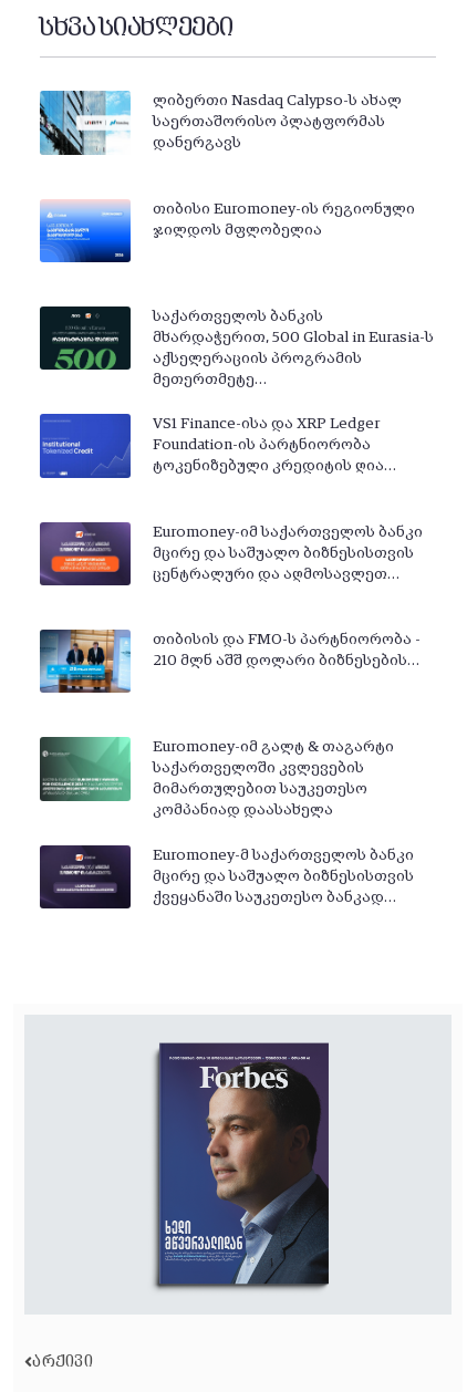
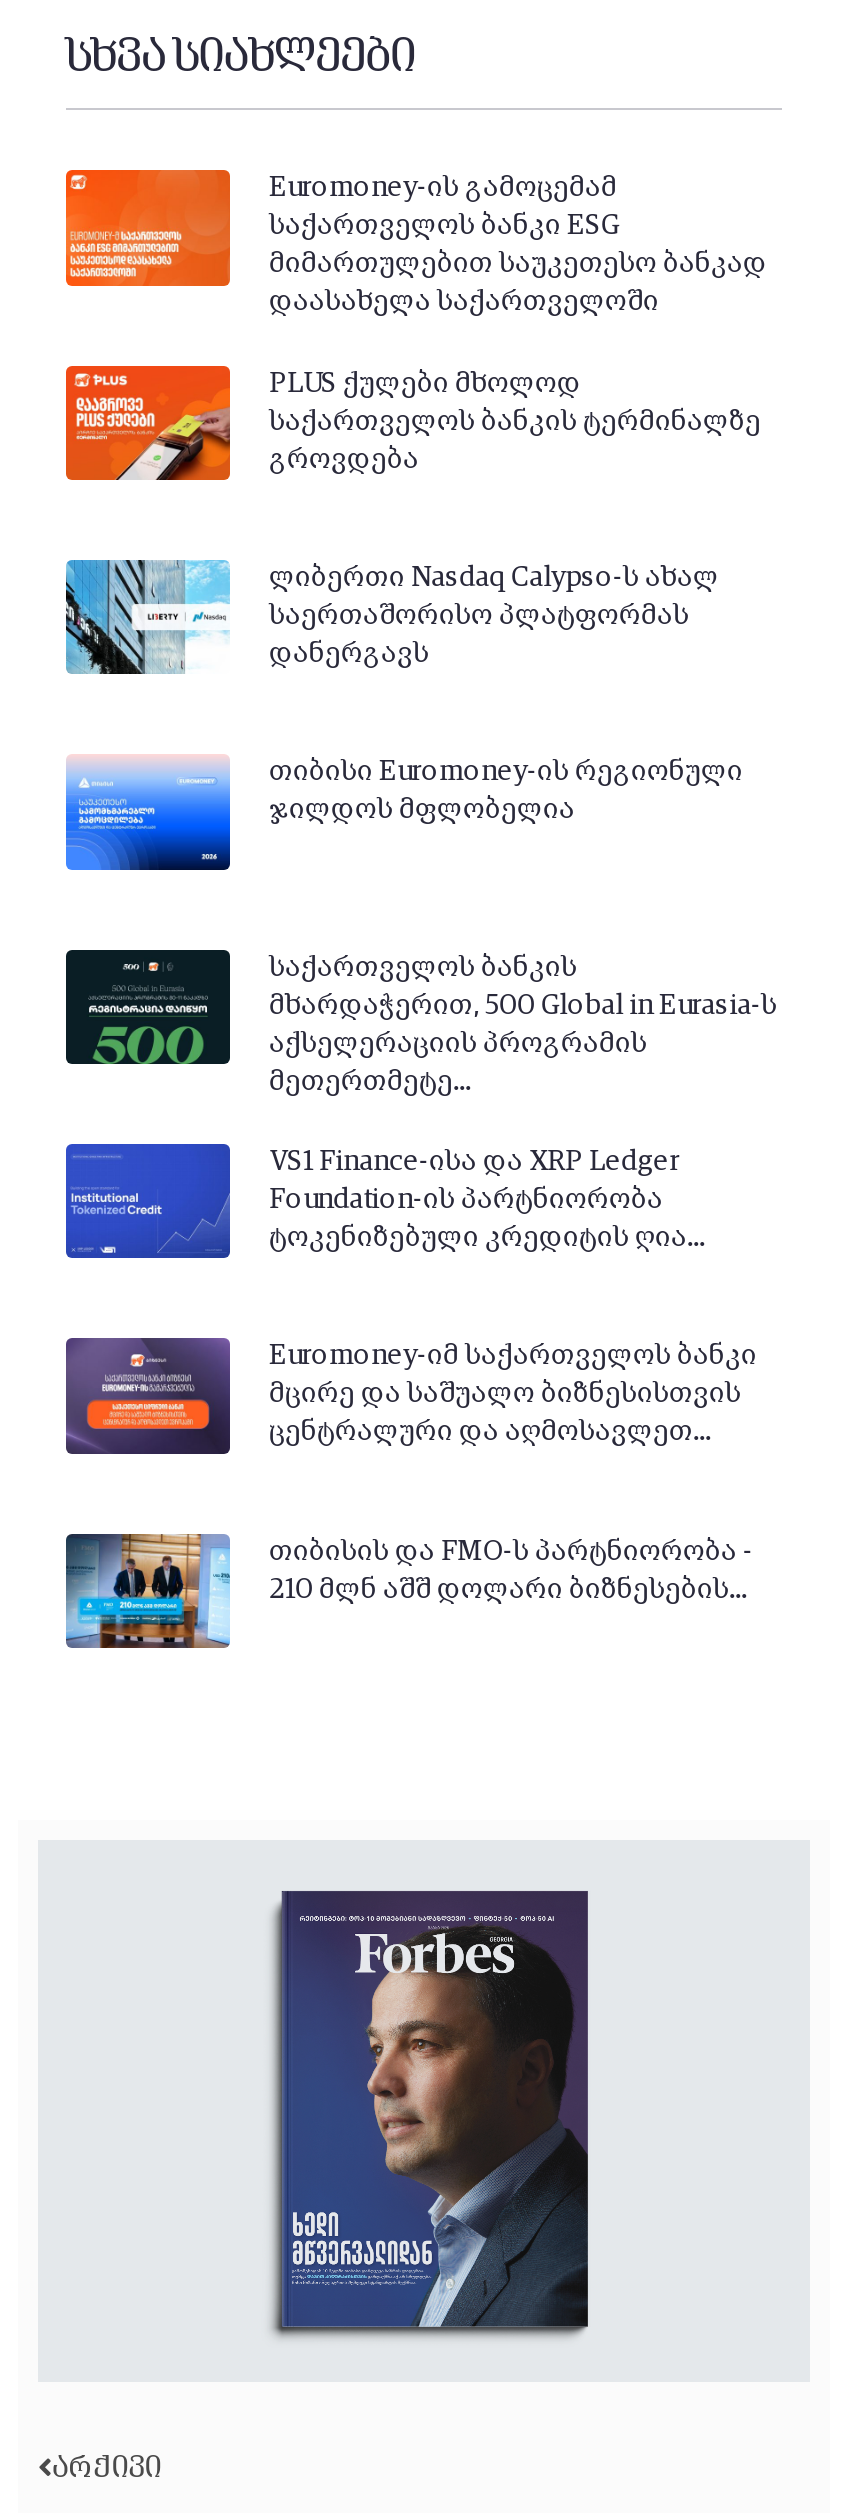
none -> [64,168,767,474] [image] | Euromoney-ის გამოცემამ | საქართველოს ბანკი ESG | მიმართულებით საუკეთესო ბანკად | დაასახელა საქართველოში | PLUS ქულები მხოლოდ | საქართველოს ბანკის ტერმინალზე | გროვდება
none -> [64,364,232,482] [image]
moved [38,89,433,668] -> [62,556,777,1603]: [image] | ლიბერთი Nasdaq Calypso-ს ახალ | საერთაშორისო პლატფორმას | ... | თიბისის და FMO-ს პარტნიორობა - | 210 მლნ აშშ დოლარი ბიზნესების…
[39,736,413,905] [image] | Euromoney-იმ გალტ & თაგარტი | საქართველოში კვლევების | მიმართულებით საუკეთესო | კომპანიად დაასახელა | Euromoney-მ საქართველოს ბანკი | მცირე და საშუალო ბიზნესისთვის | ქვეყანაში საუკეთესო ბანკად… -> none
[39,844,132,910] [image] -> none

